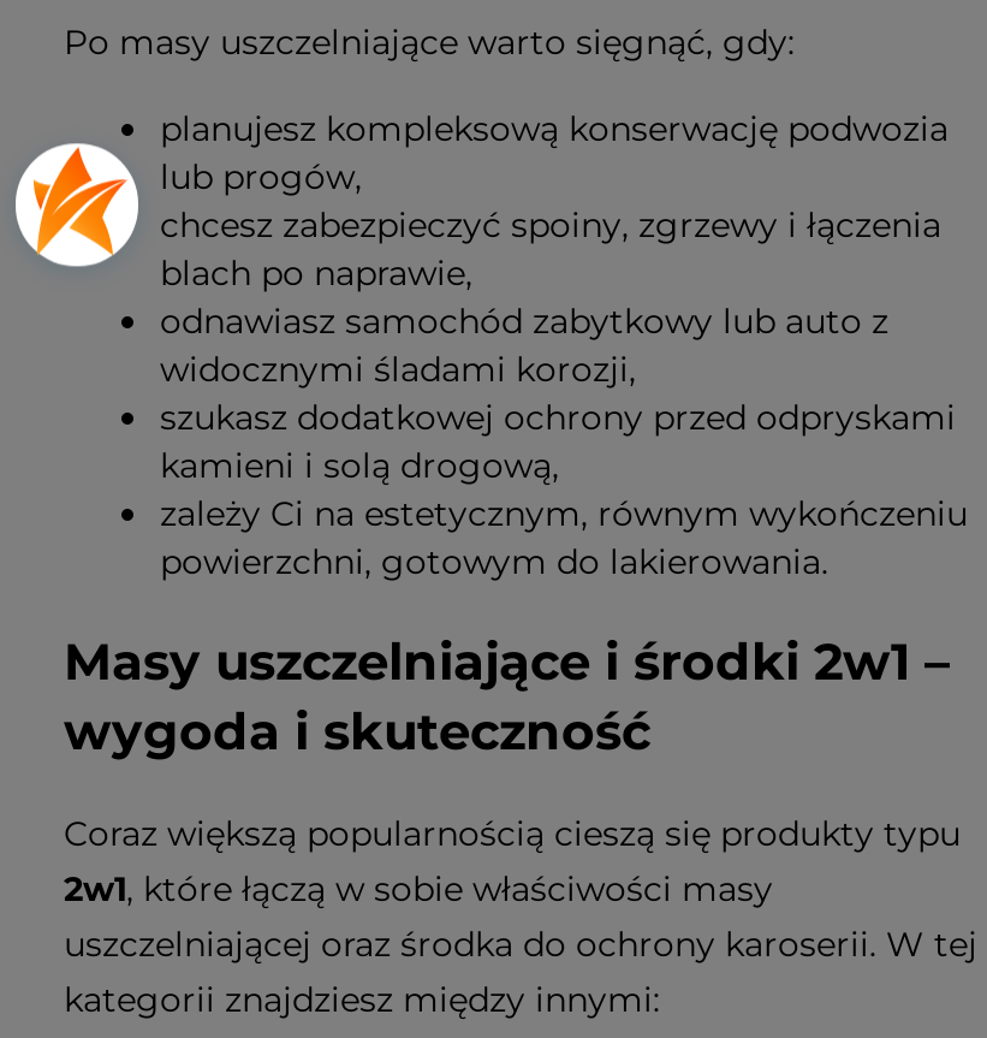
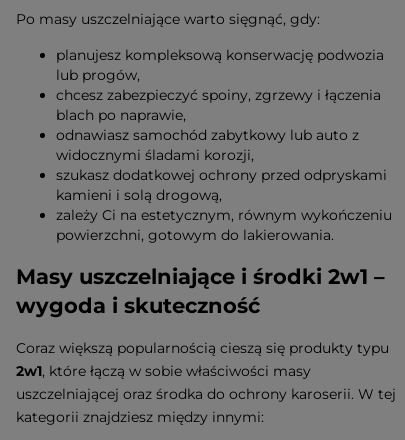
[13,141,141,268] [image] -> none

